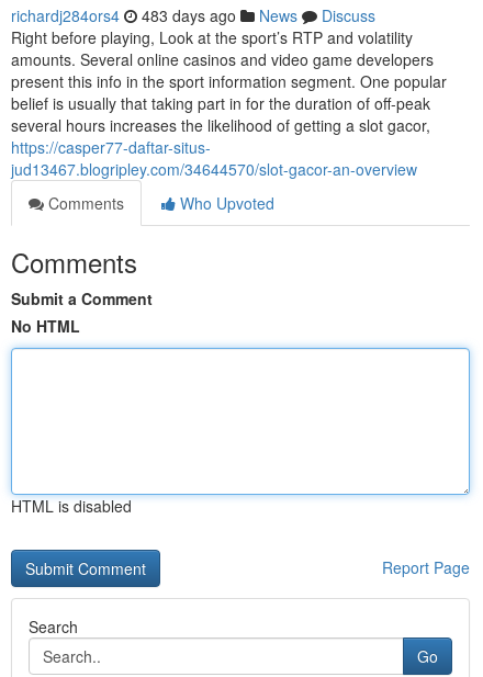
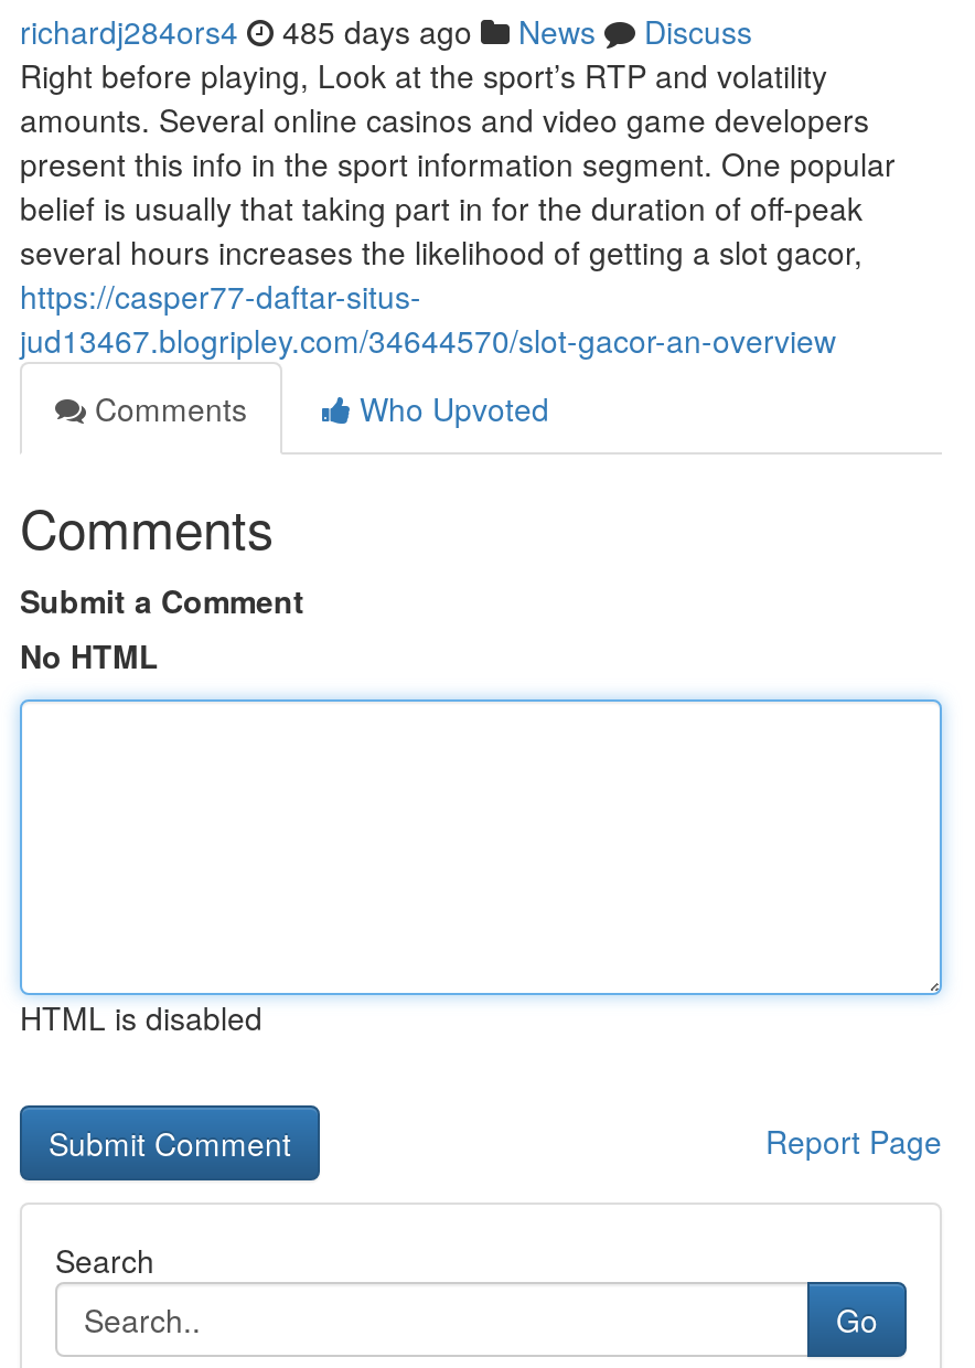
[11,4,375,26] richardj284ors4 483 days ago News Discuss -> [20,9,752,53] richardj284ors4 485 days ago News Discuss

